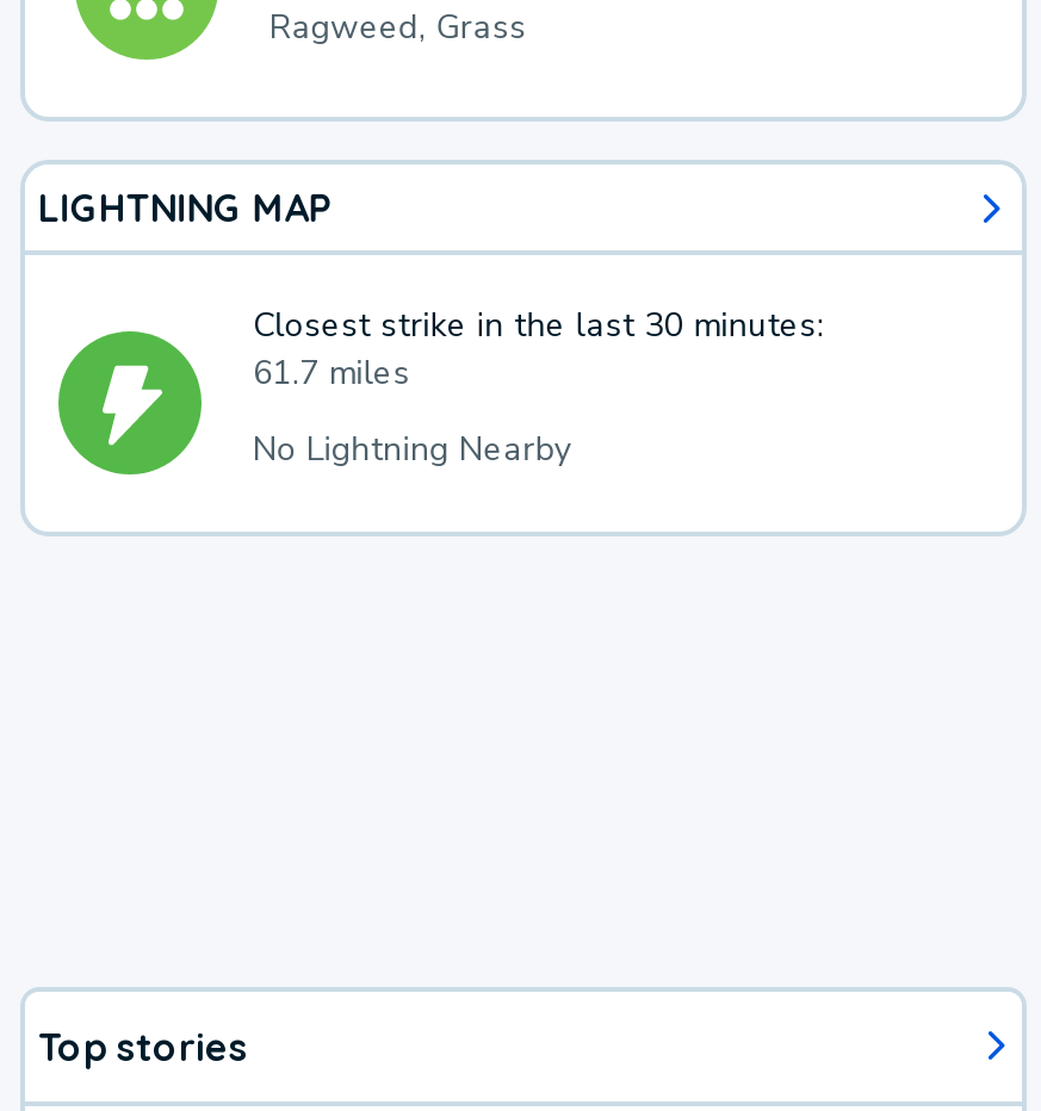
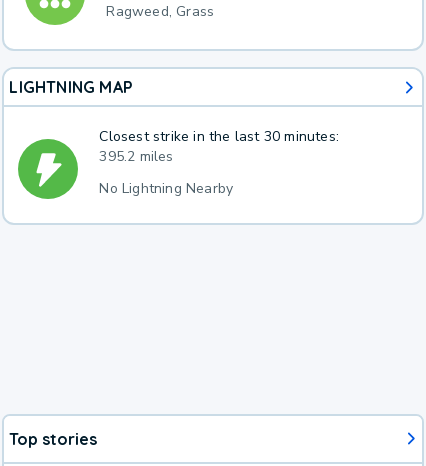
[253,350,410,395] 61.7 miles -> [99,147,174,166] 395.2 miles

